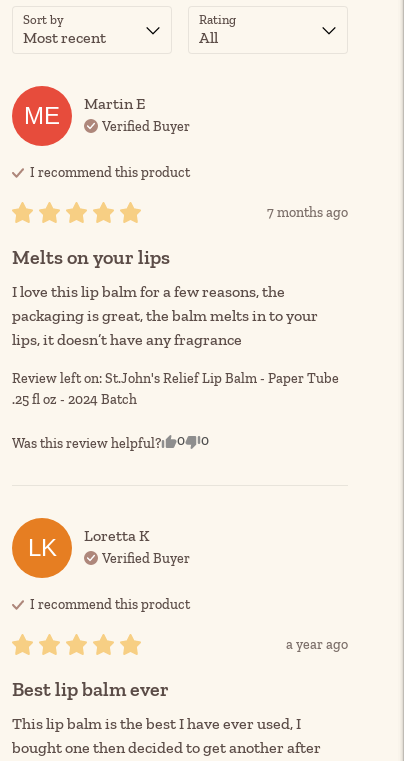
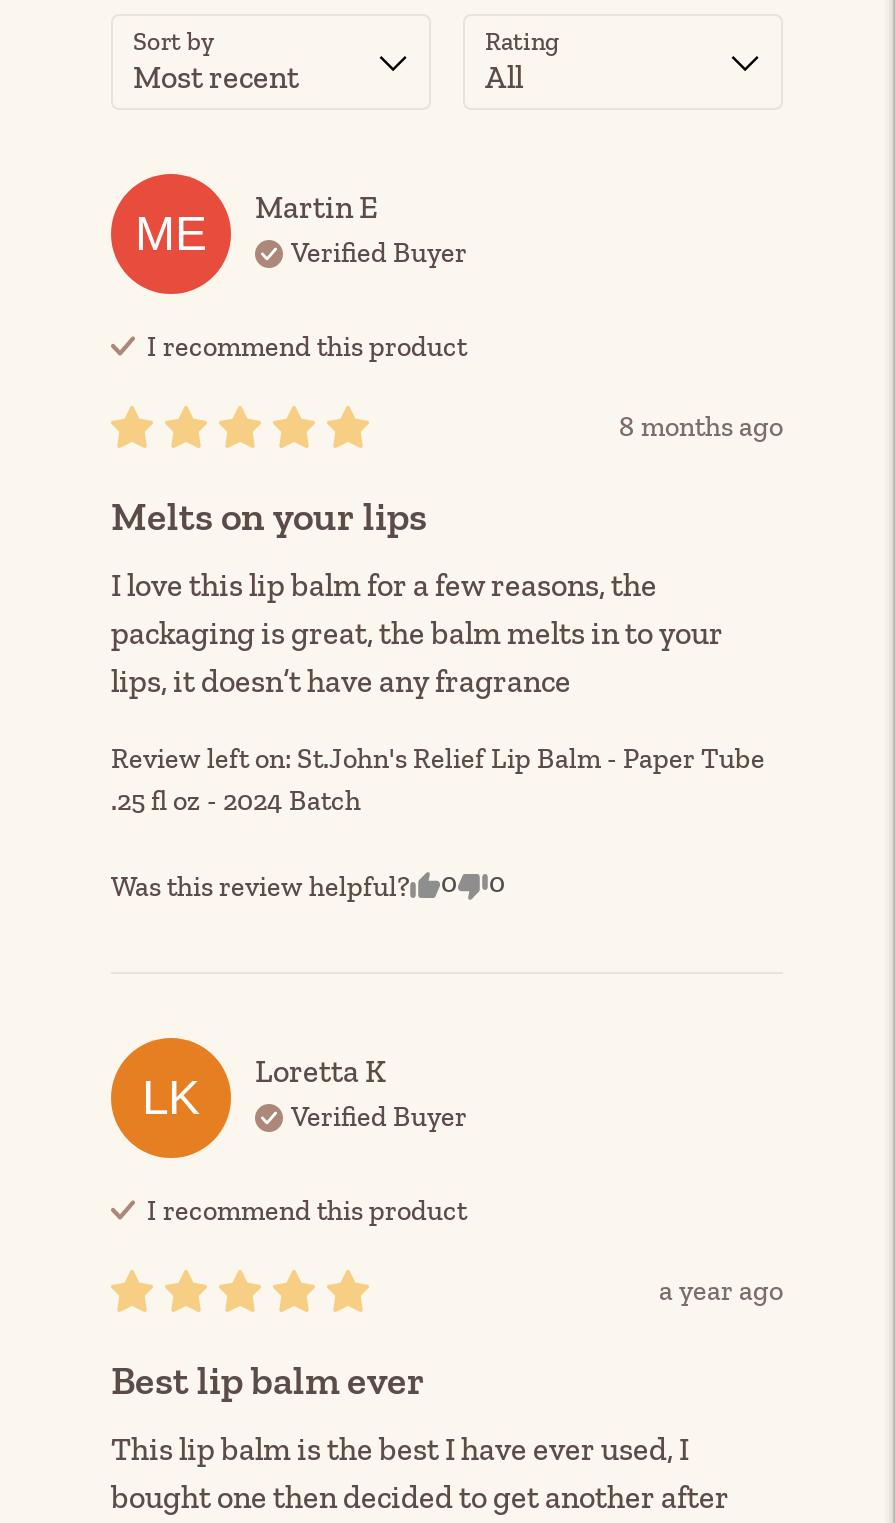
[267,204,348,221] 7 months ago -> [619,410,783,444] 8 months ago

